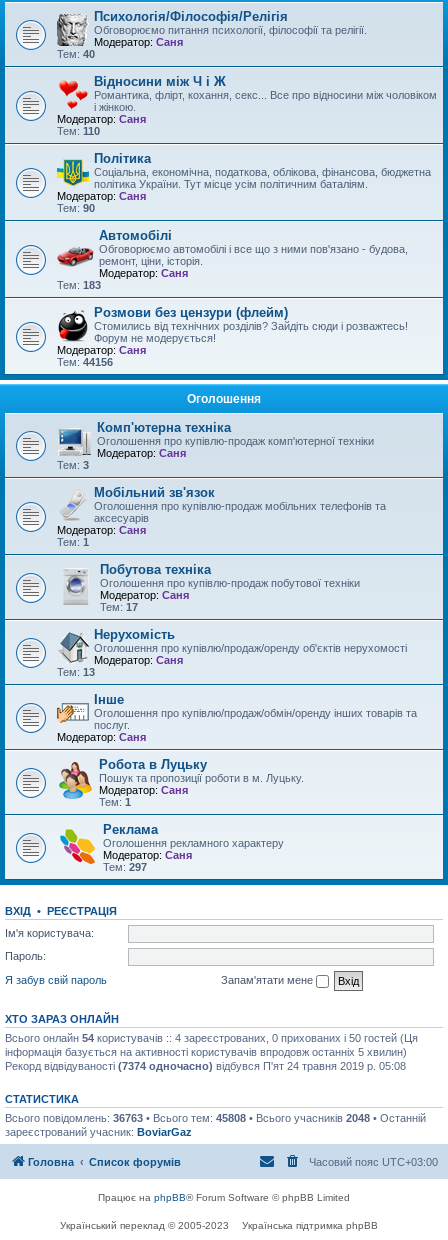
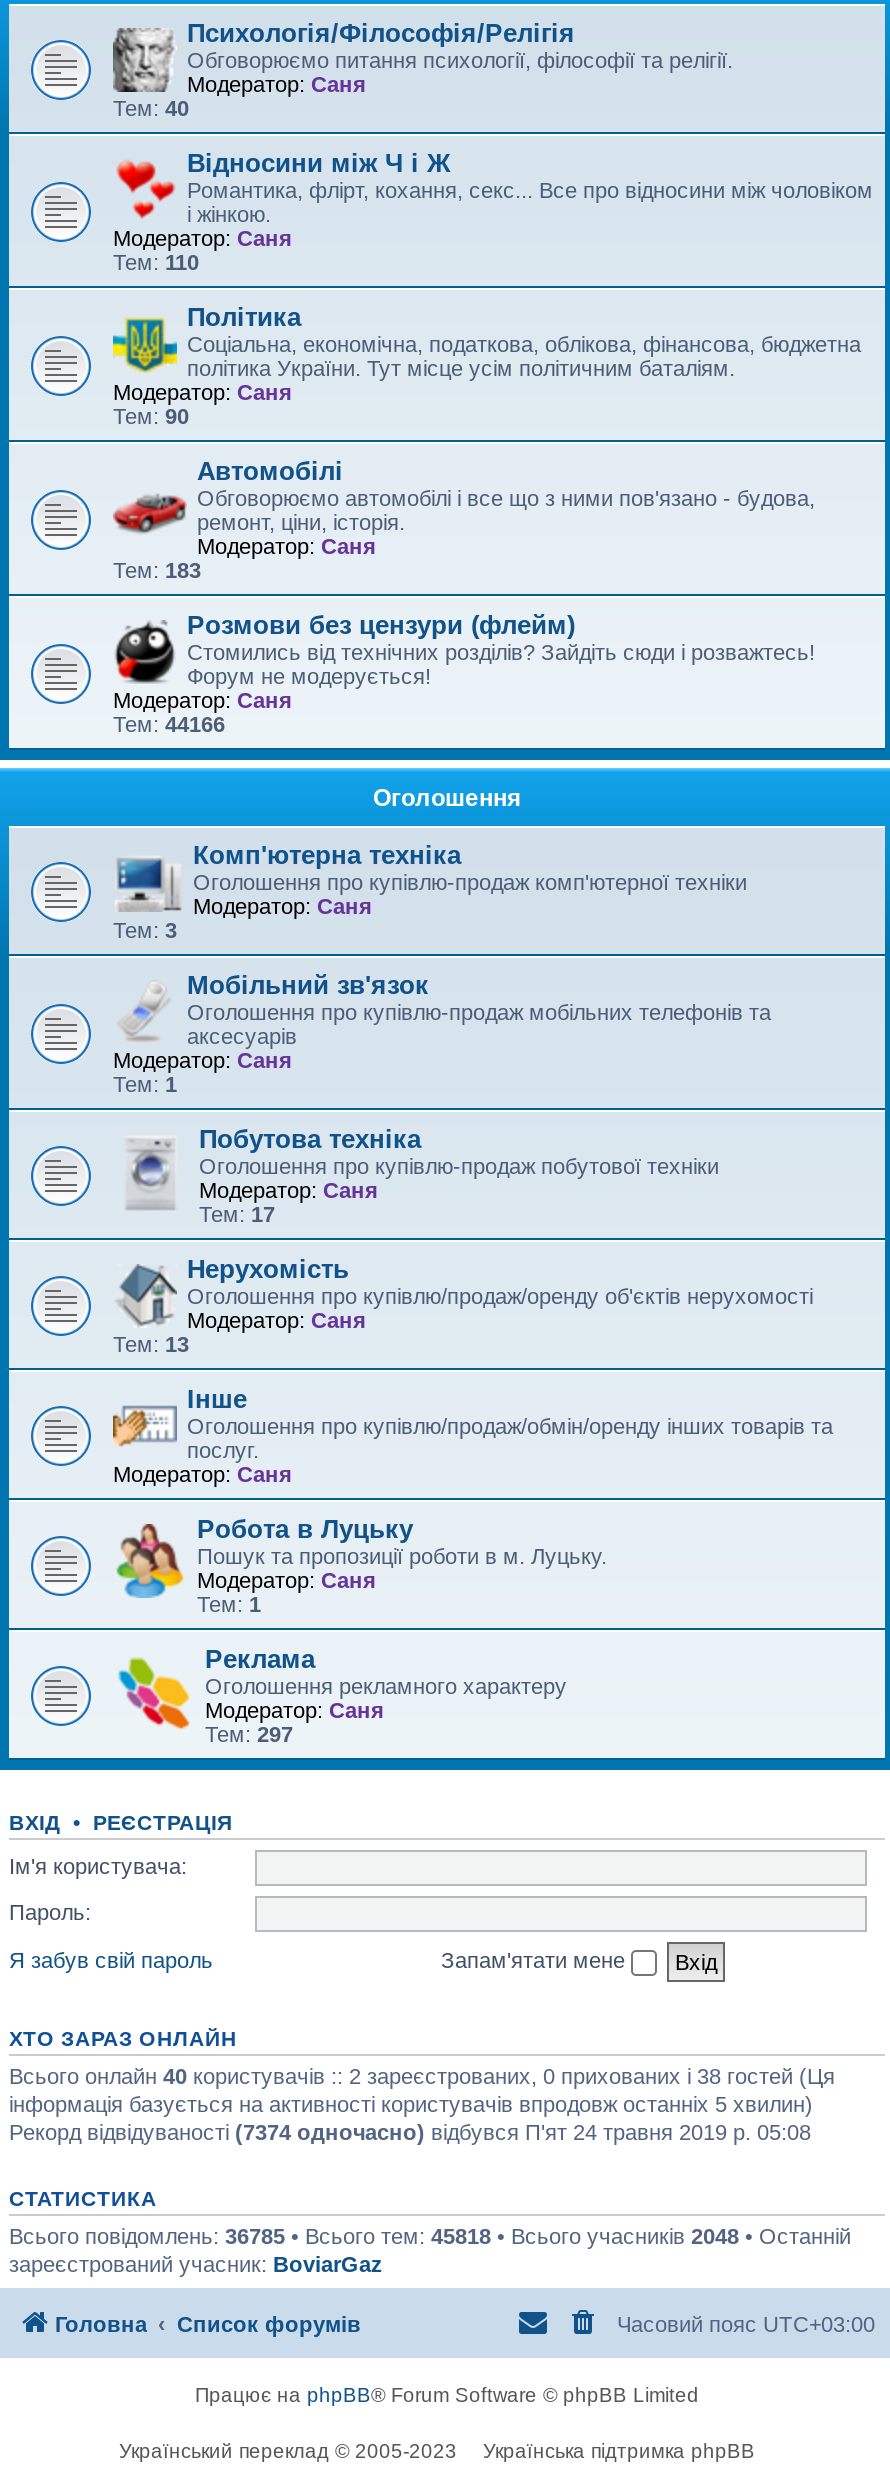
[57,356,113,368] Тем: 44156 -> [113,712,225,736] Тем: 44166
[5,1031,418,1043] Всього онлайн 54 користувачів :: 4 зареєстрованих, 0 прихованих і 50 гостей (Ця -> [9,2063,835,2087] Всього онлайн 40 користувачів :: 2 зареєстрованих, 0 прихованих і 38 гостей (Ця
[5,1111,426,1123] Всього повідомлень: 36763 • Всього тем: 45808 • Всього учасників 2048 • Останній -> [9,2223,851,2247] Всього повідомлень: 36785 • Всього тем: 45818 • Всього учасників 2048 • Останній

